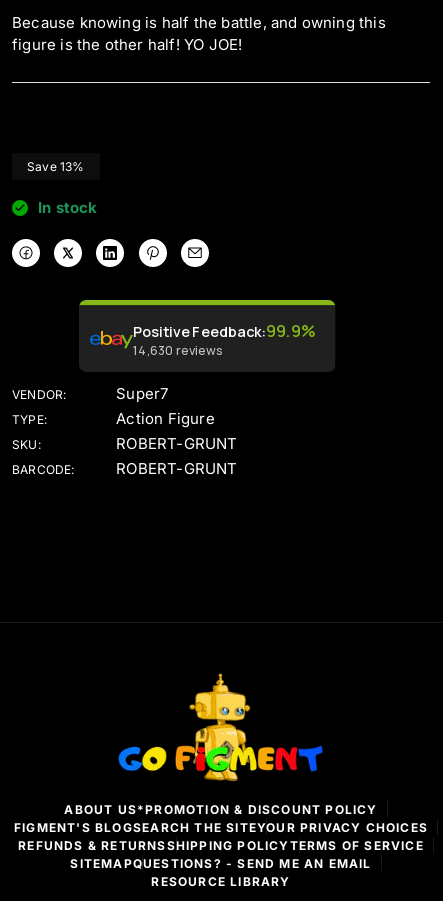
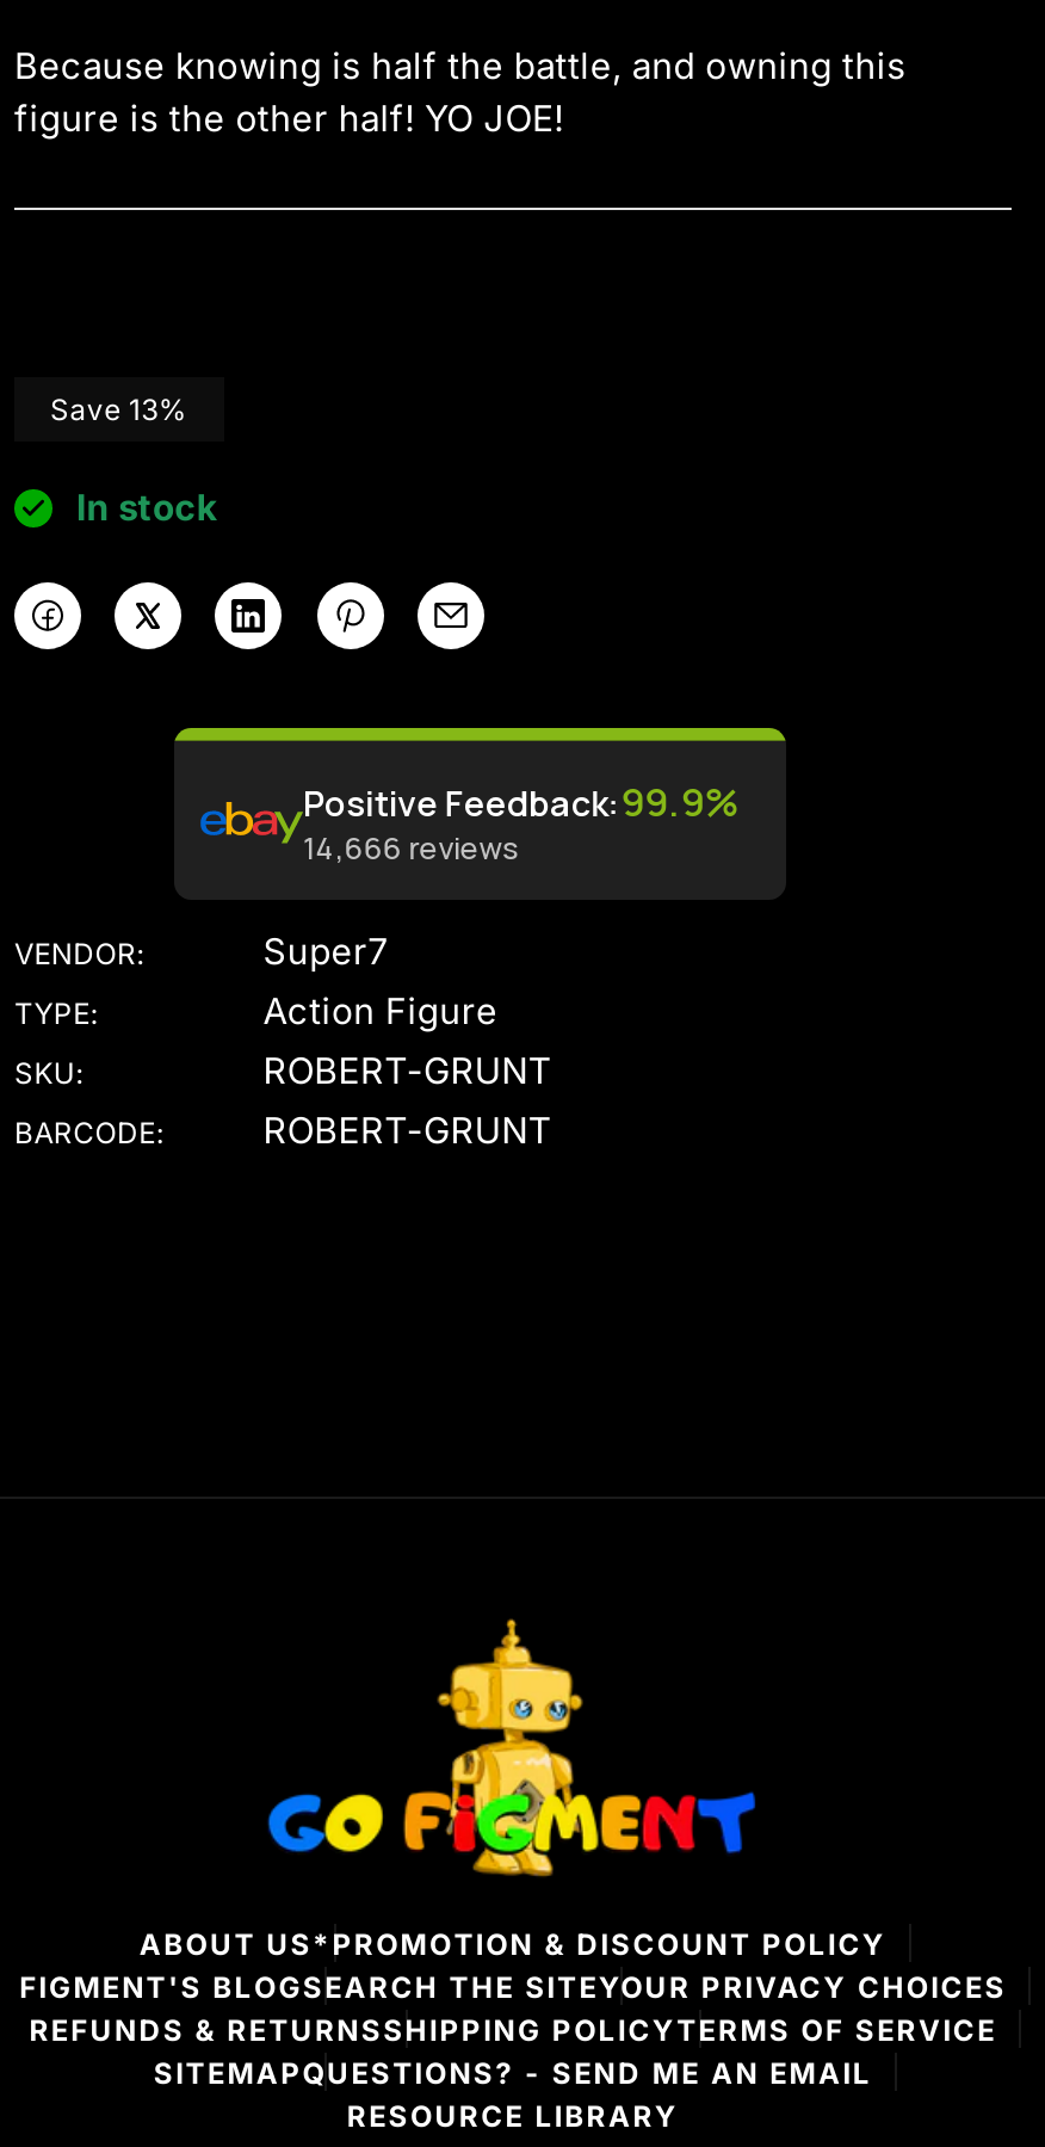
[132,341,222,358] 14,630 reviews -> [302,826,519,867] 14,666 reviews

